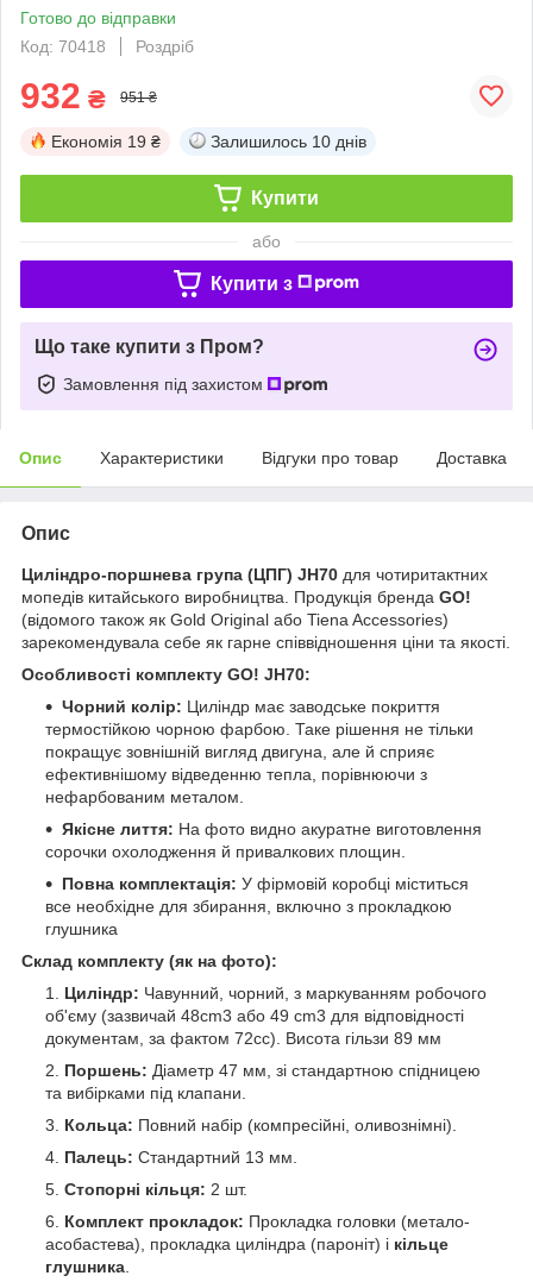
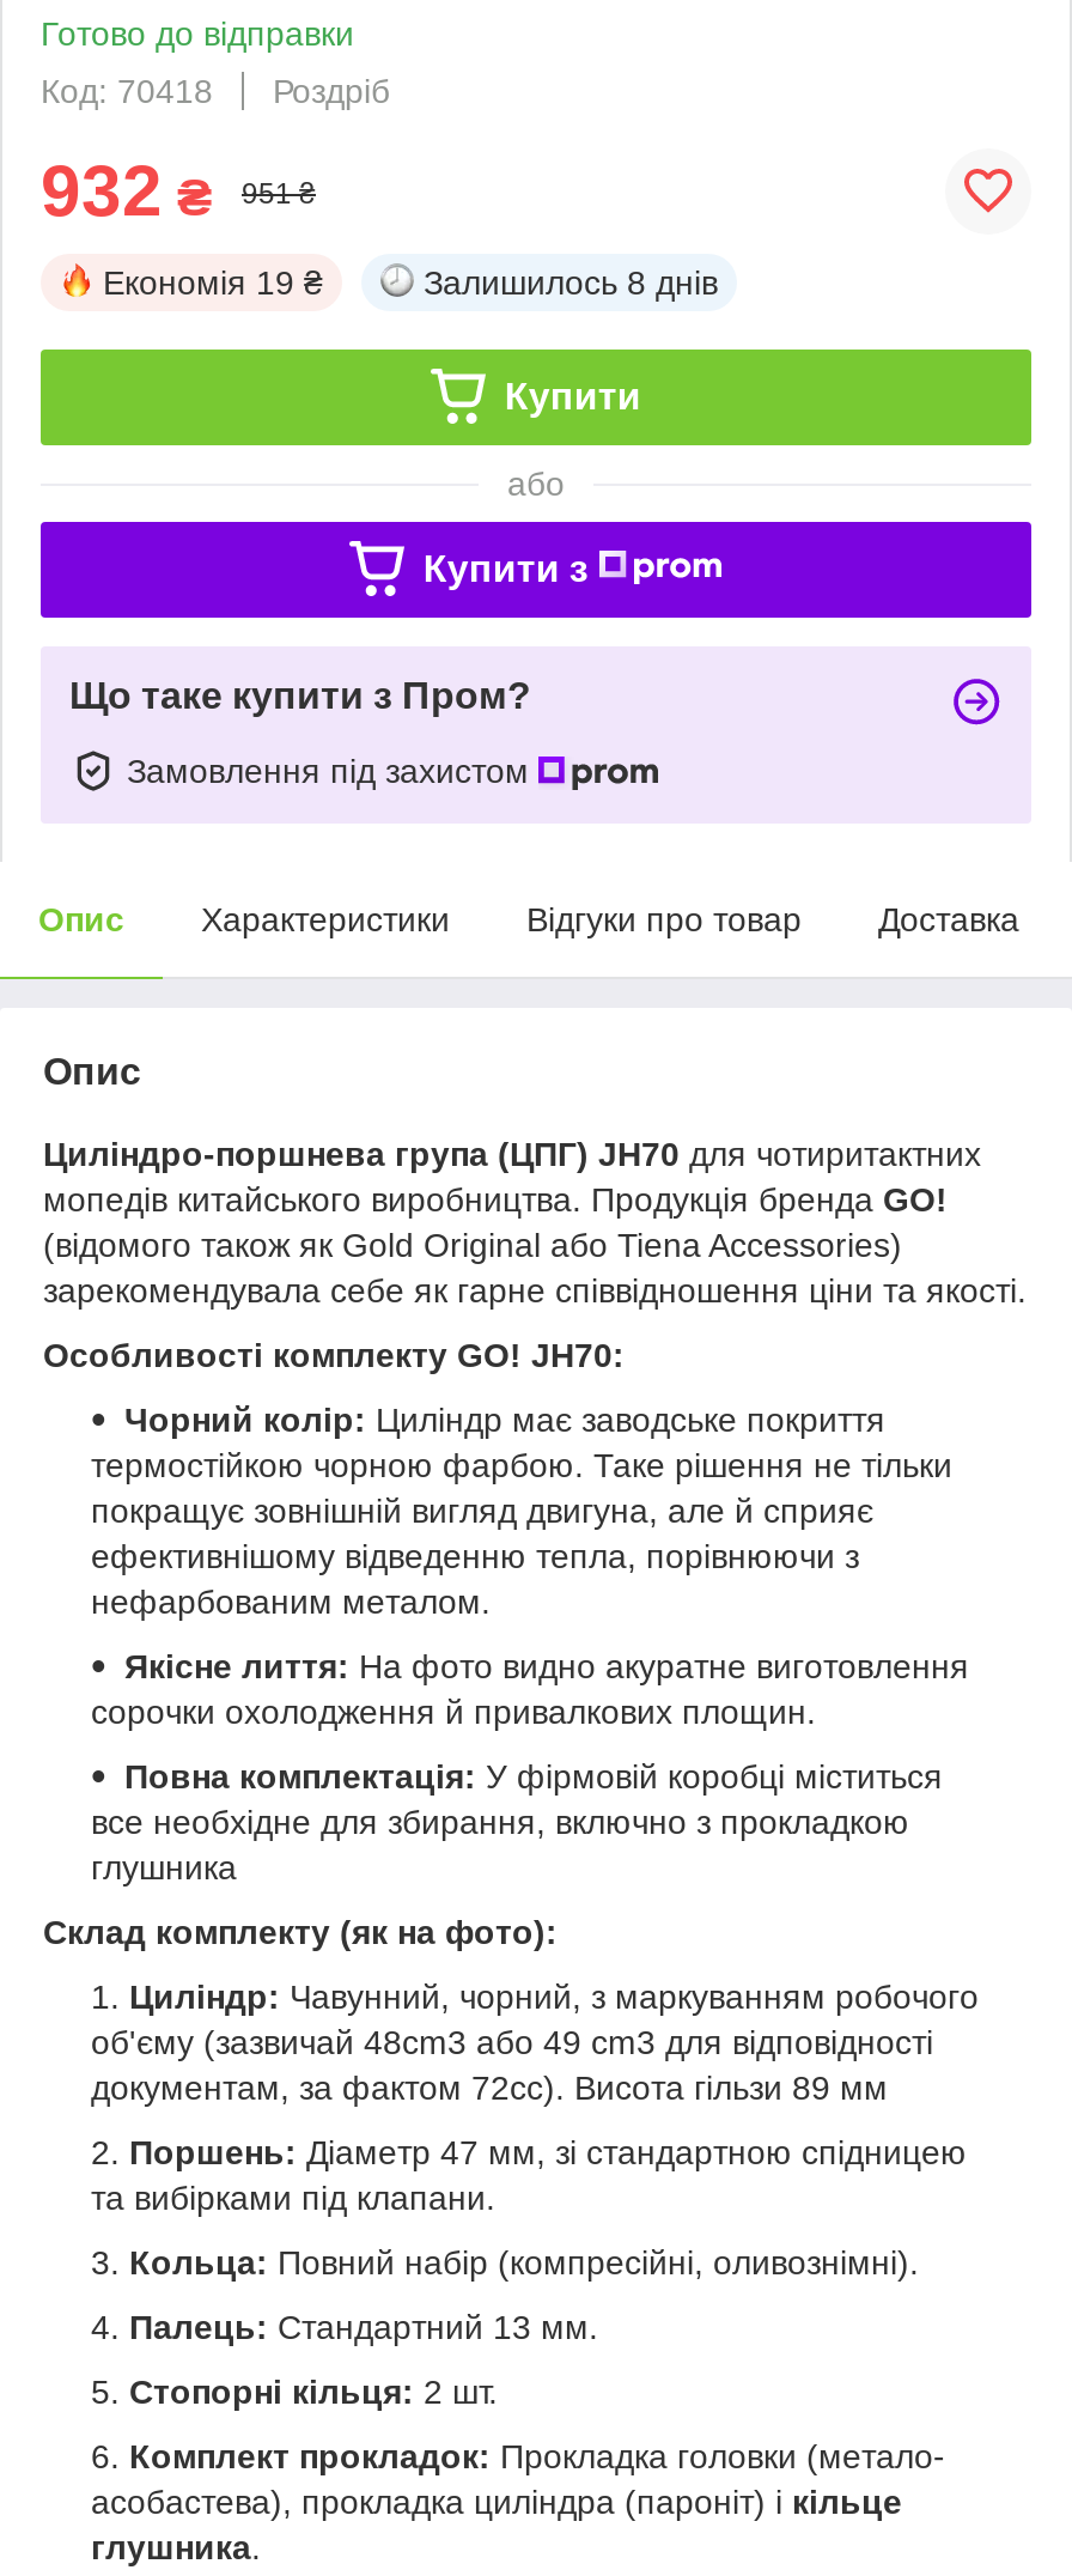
[211,132,366,151] Залишилось 10 днів -> [424,263,718,301] Залишилось 8 днів

